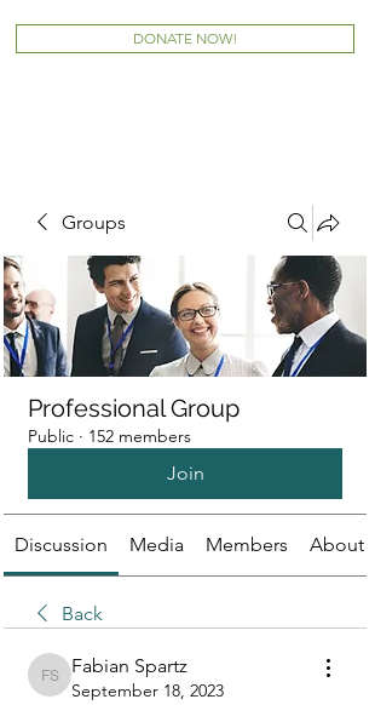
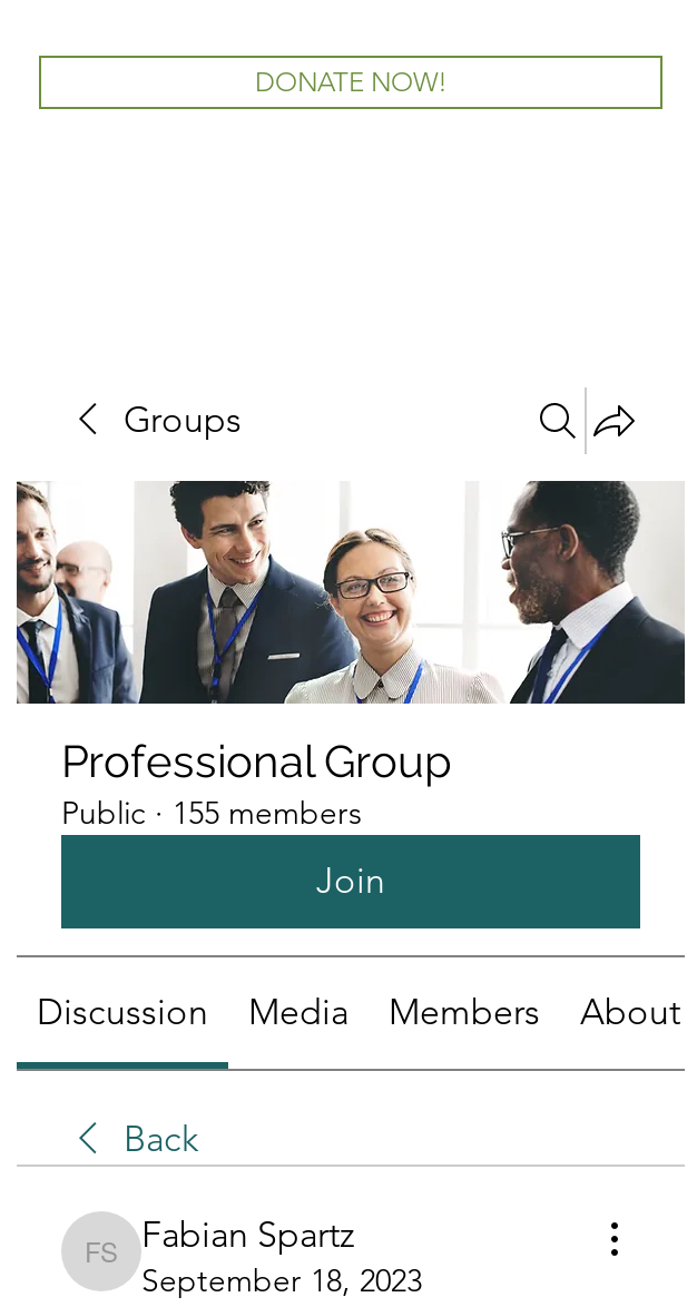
[28,425,191,447] Public · 152 members -> [61,793,362,833] Public · 155 members

